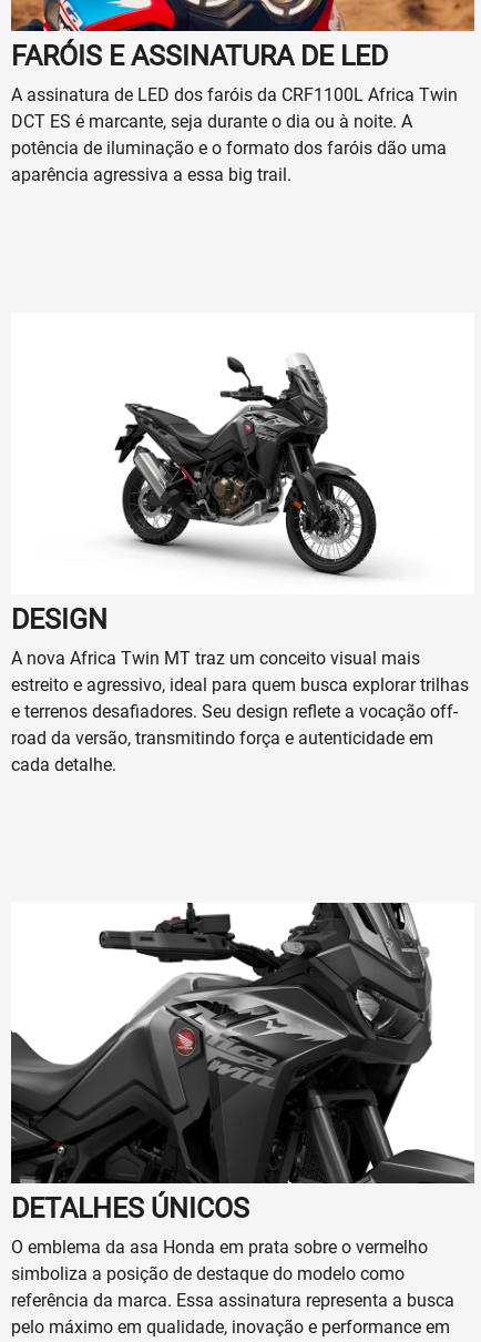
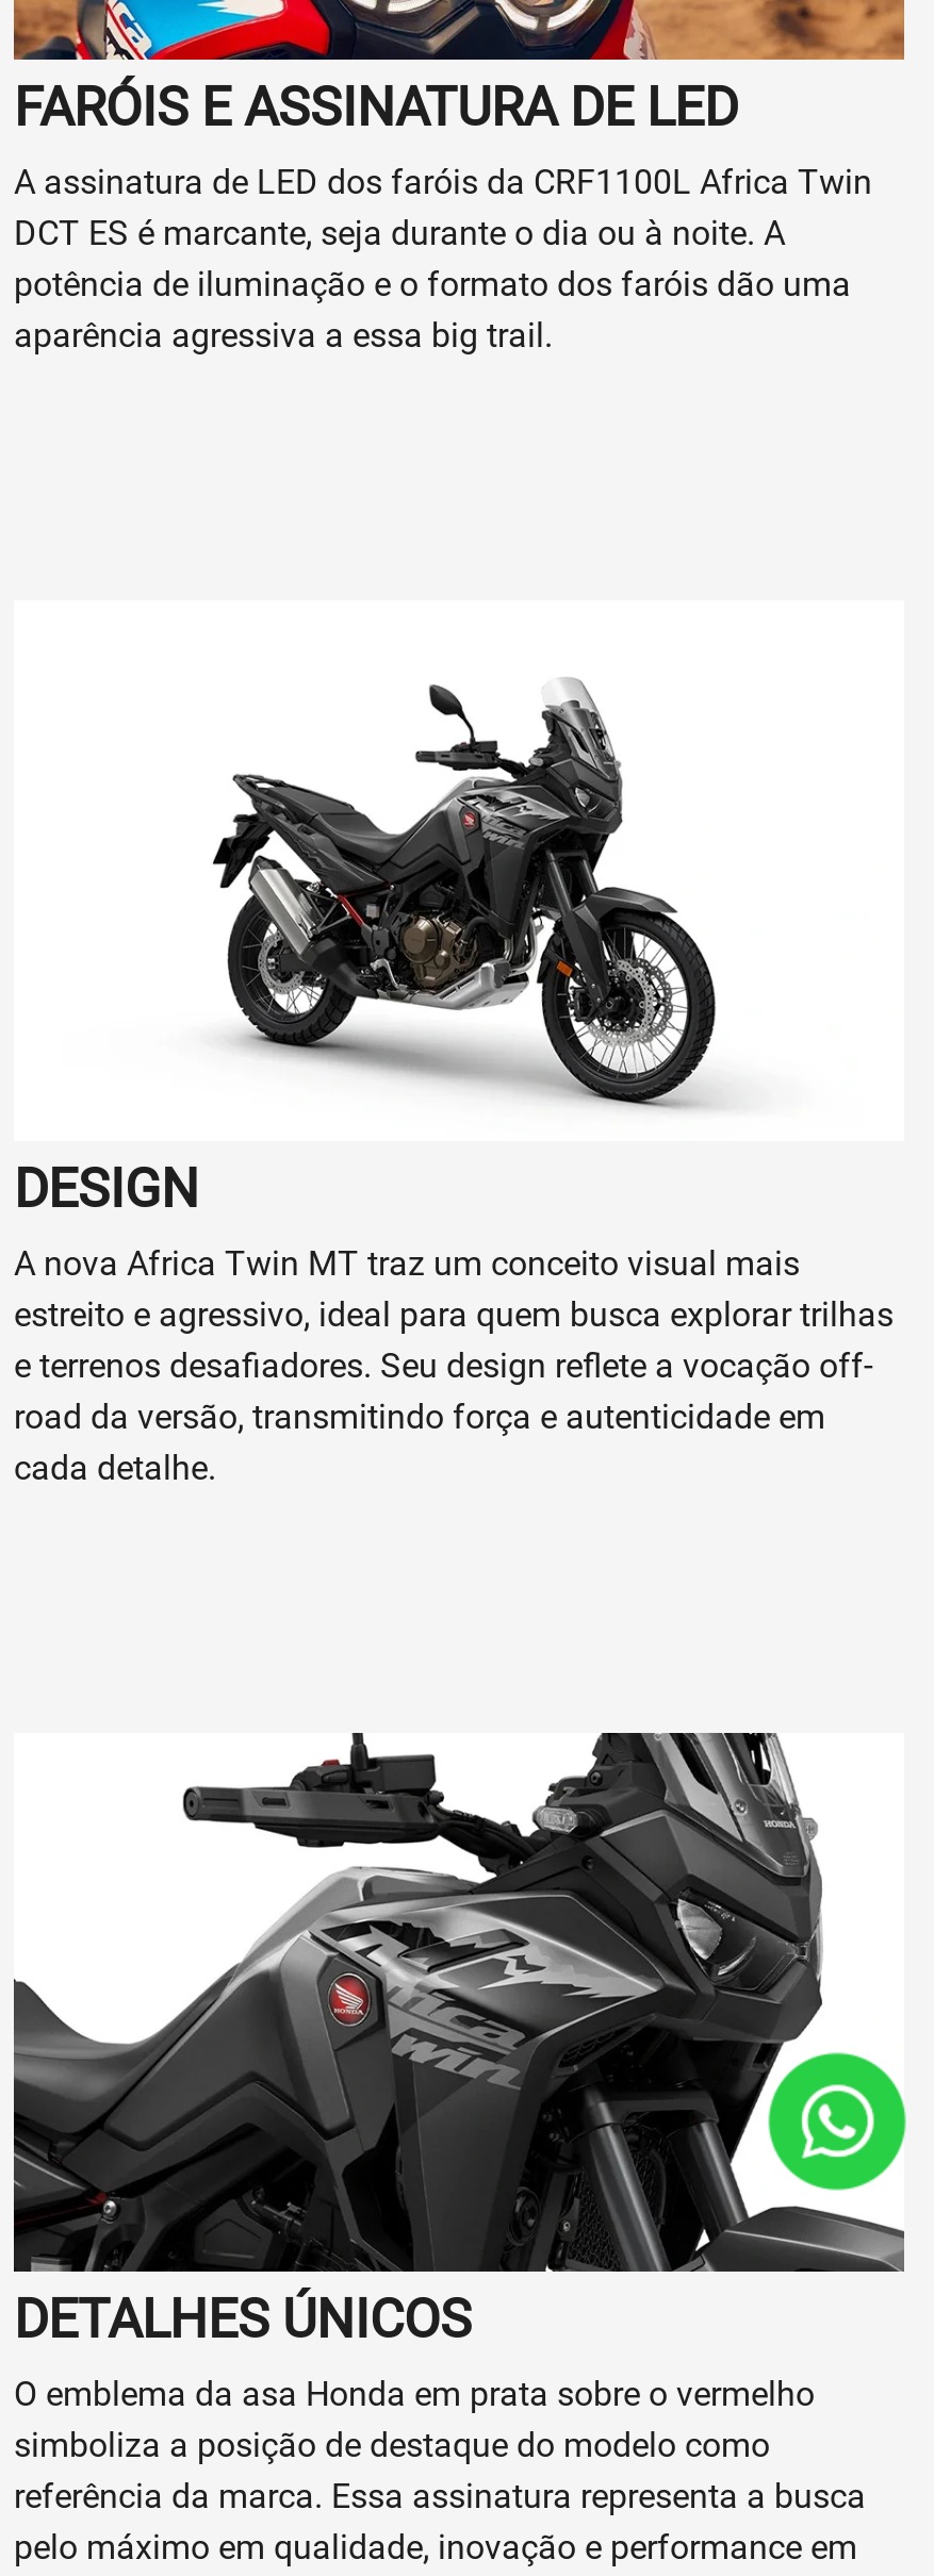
none -> [766,2050,908,2193] [image]

